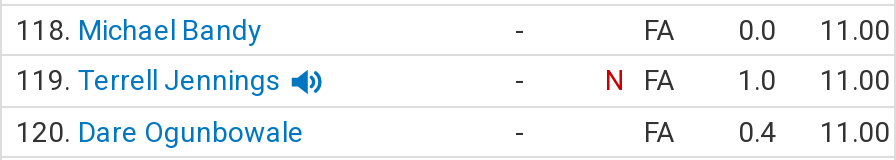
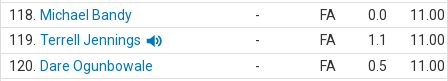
[605,64,623,96] N -> none
[738,64,776,96] 1.0 -> [368,32,387,48] 1.1
[644,116,890,148] FA 0.4 11.00 -> [320,58,445,74] FA 0.5 11.00

